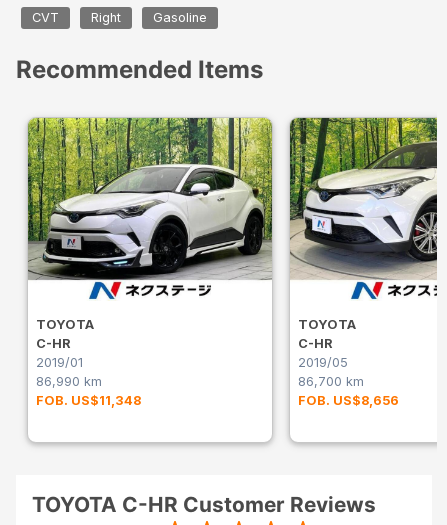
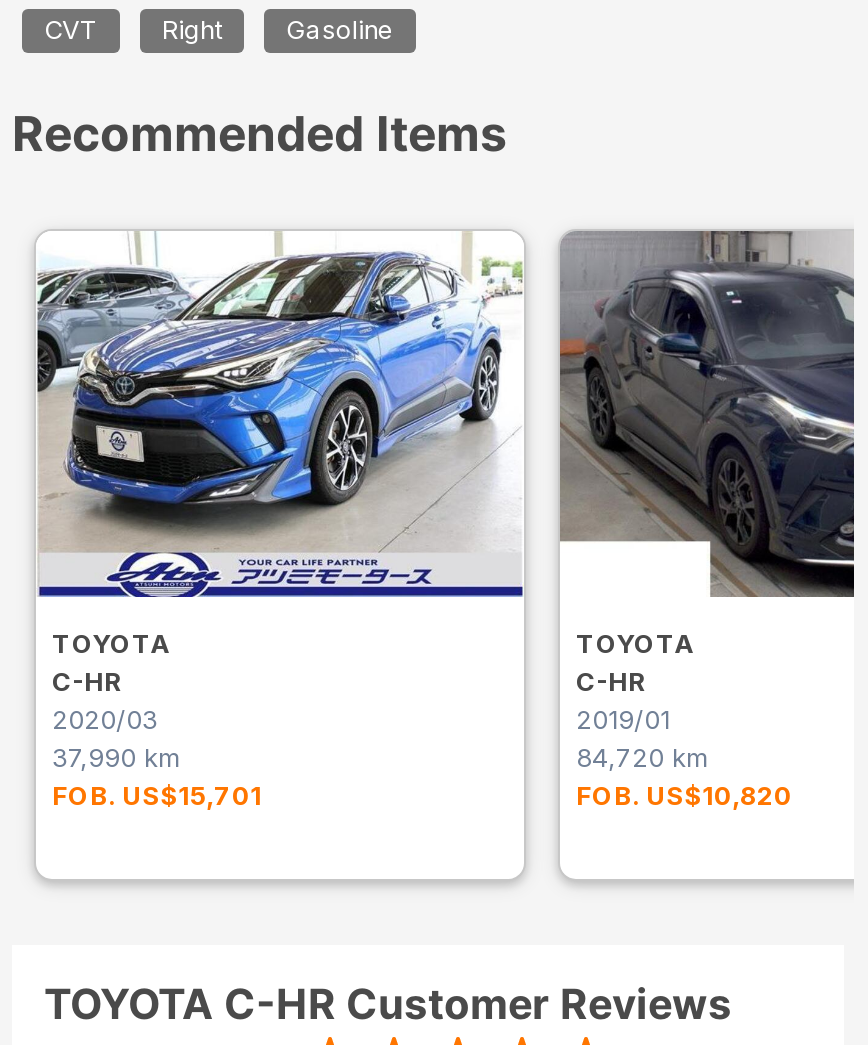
[27,117,273,301] [image] -> [36,231,524,599] [image]
[289,117,438,301] [image] -> [558,231,856,599] [image]
[36,355,83,370] 2019/01 -> [52,705,158,735] 2020/03
[298,355,348,370] 2019/05 -> [576,705,670,735] 2019/01
[36,374,102,389] 86,990 km -> [52,743,180,773] 37,990 km
[298,374,364,389] 86,700 km -> [576,743,708,773] 84,720 km
[36,393,141,408] FOB. US$11,348 -> [52,781,262,811] FOB. US$15,701
[298,393,399,408] FOB. US$8,656 -> [576,781,792,811] FOB. US$10,820

